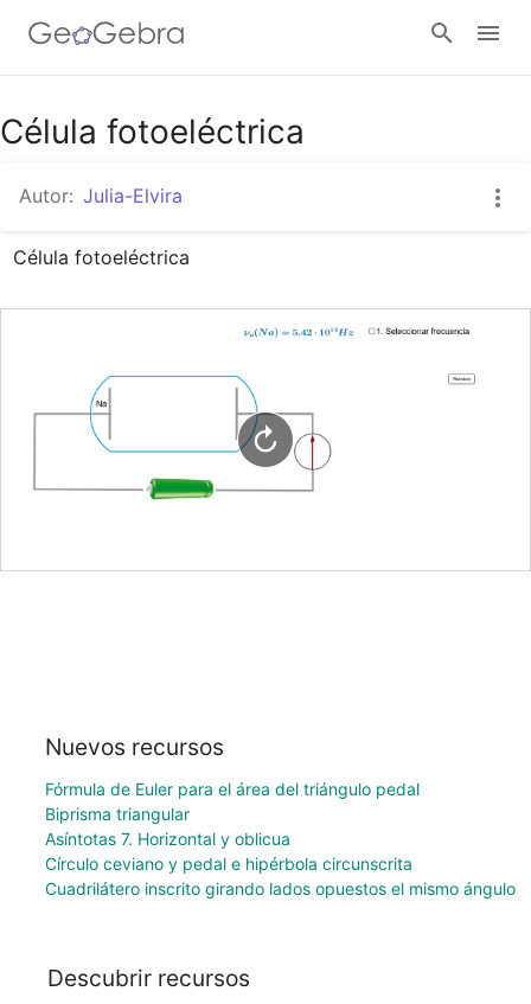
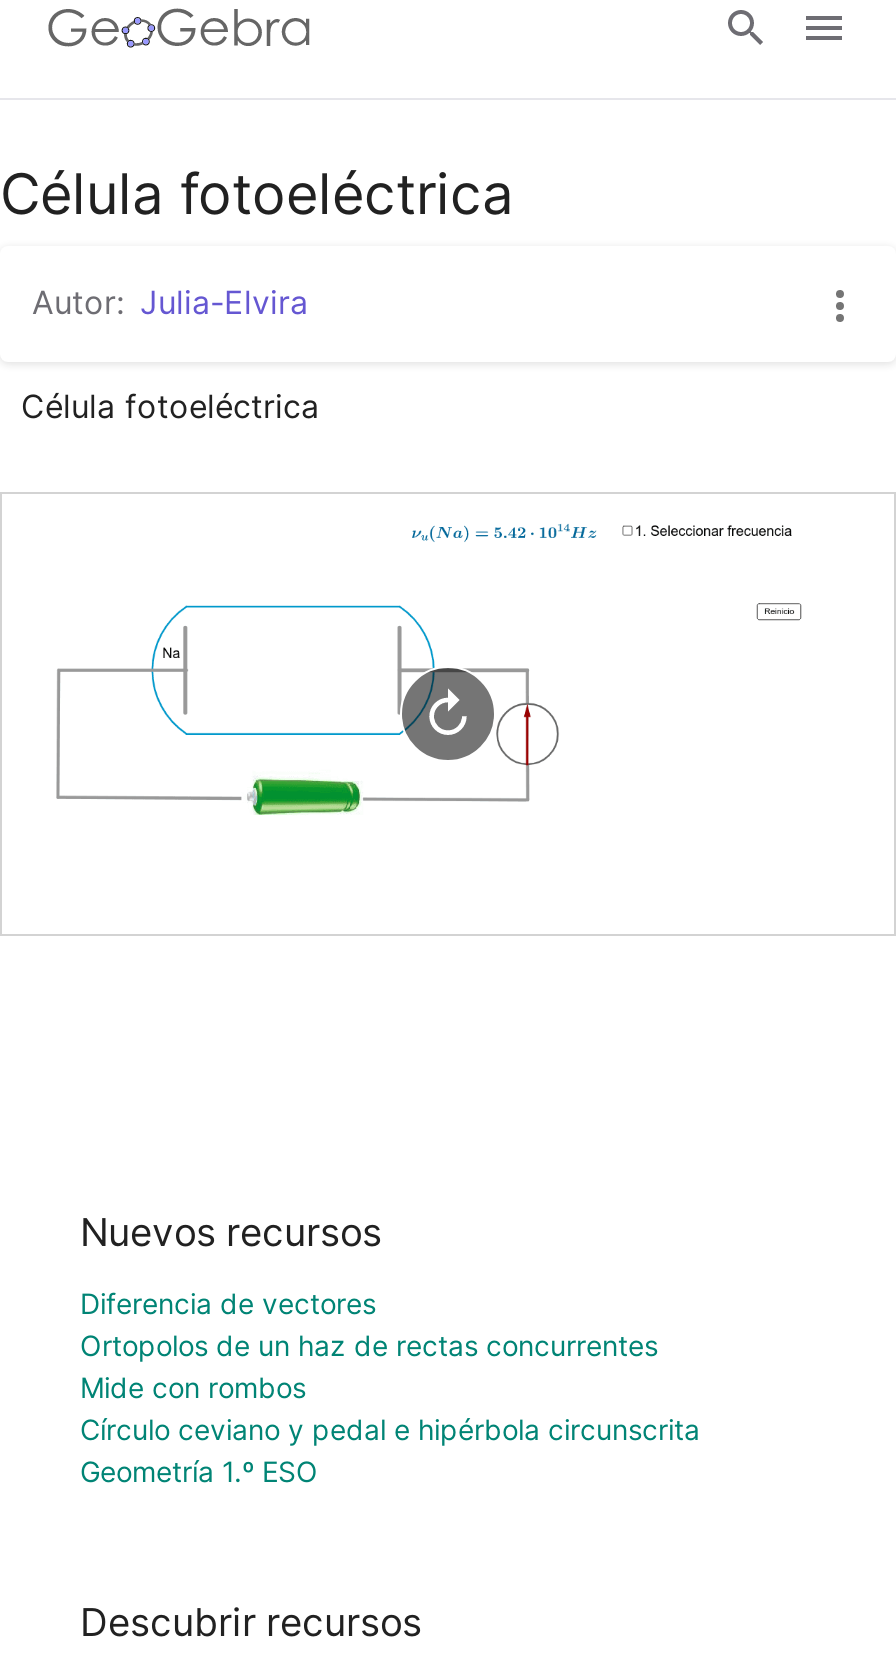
[44,779,419,848] Fórmula de Euler para el área del triángulo pedal | Biprisma triangular | Asíntotas 7. Horizontal y oblicua -> [80,1286,658,1404] Diferencia de vectores | Ortopolos de un haz de rectas concurrentes | Mide con rombos
[44,878,515,898] Cuadrilátero inscrito girando lados opuestos el mismo ángulo -> [80,1454,318,1488] Geometría 1.º ESO

